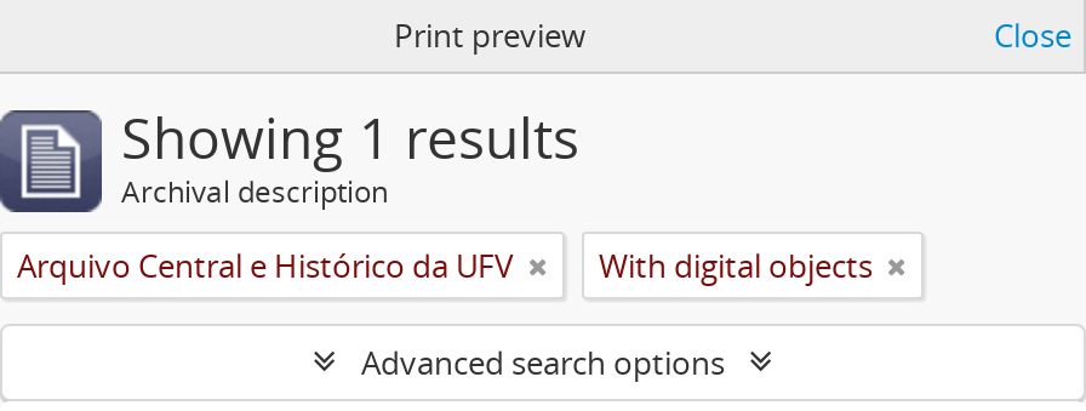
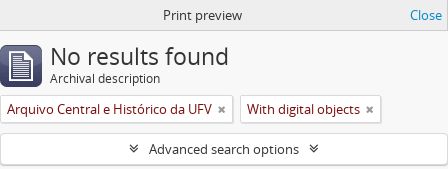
[121,101,579,176] Showing 1 results -> [50,41,229,72] No results found

